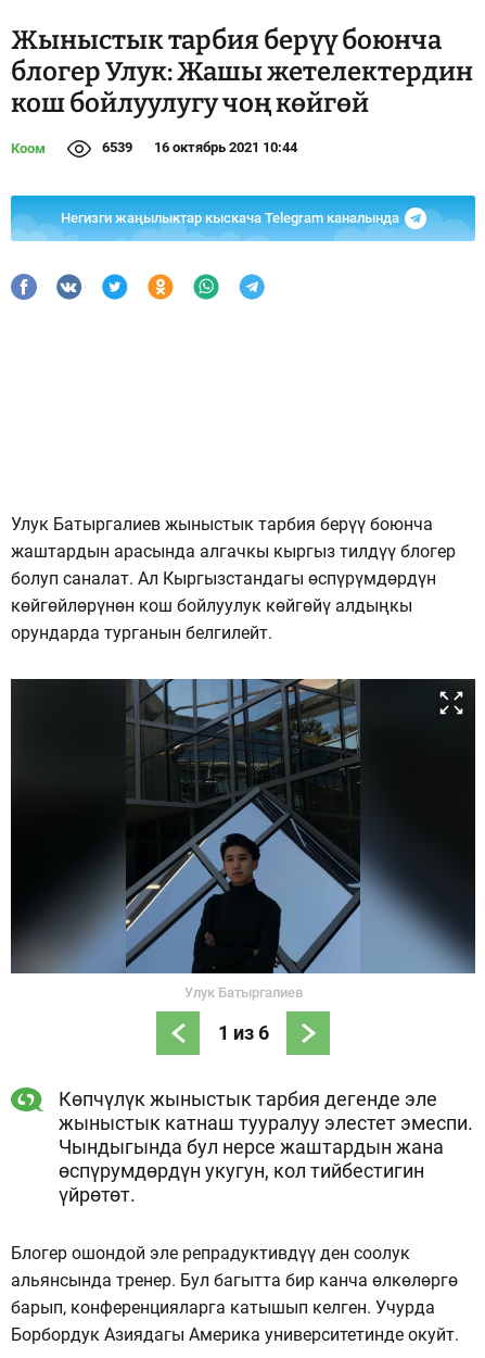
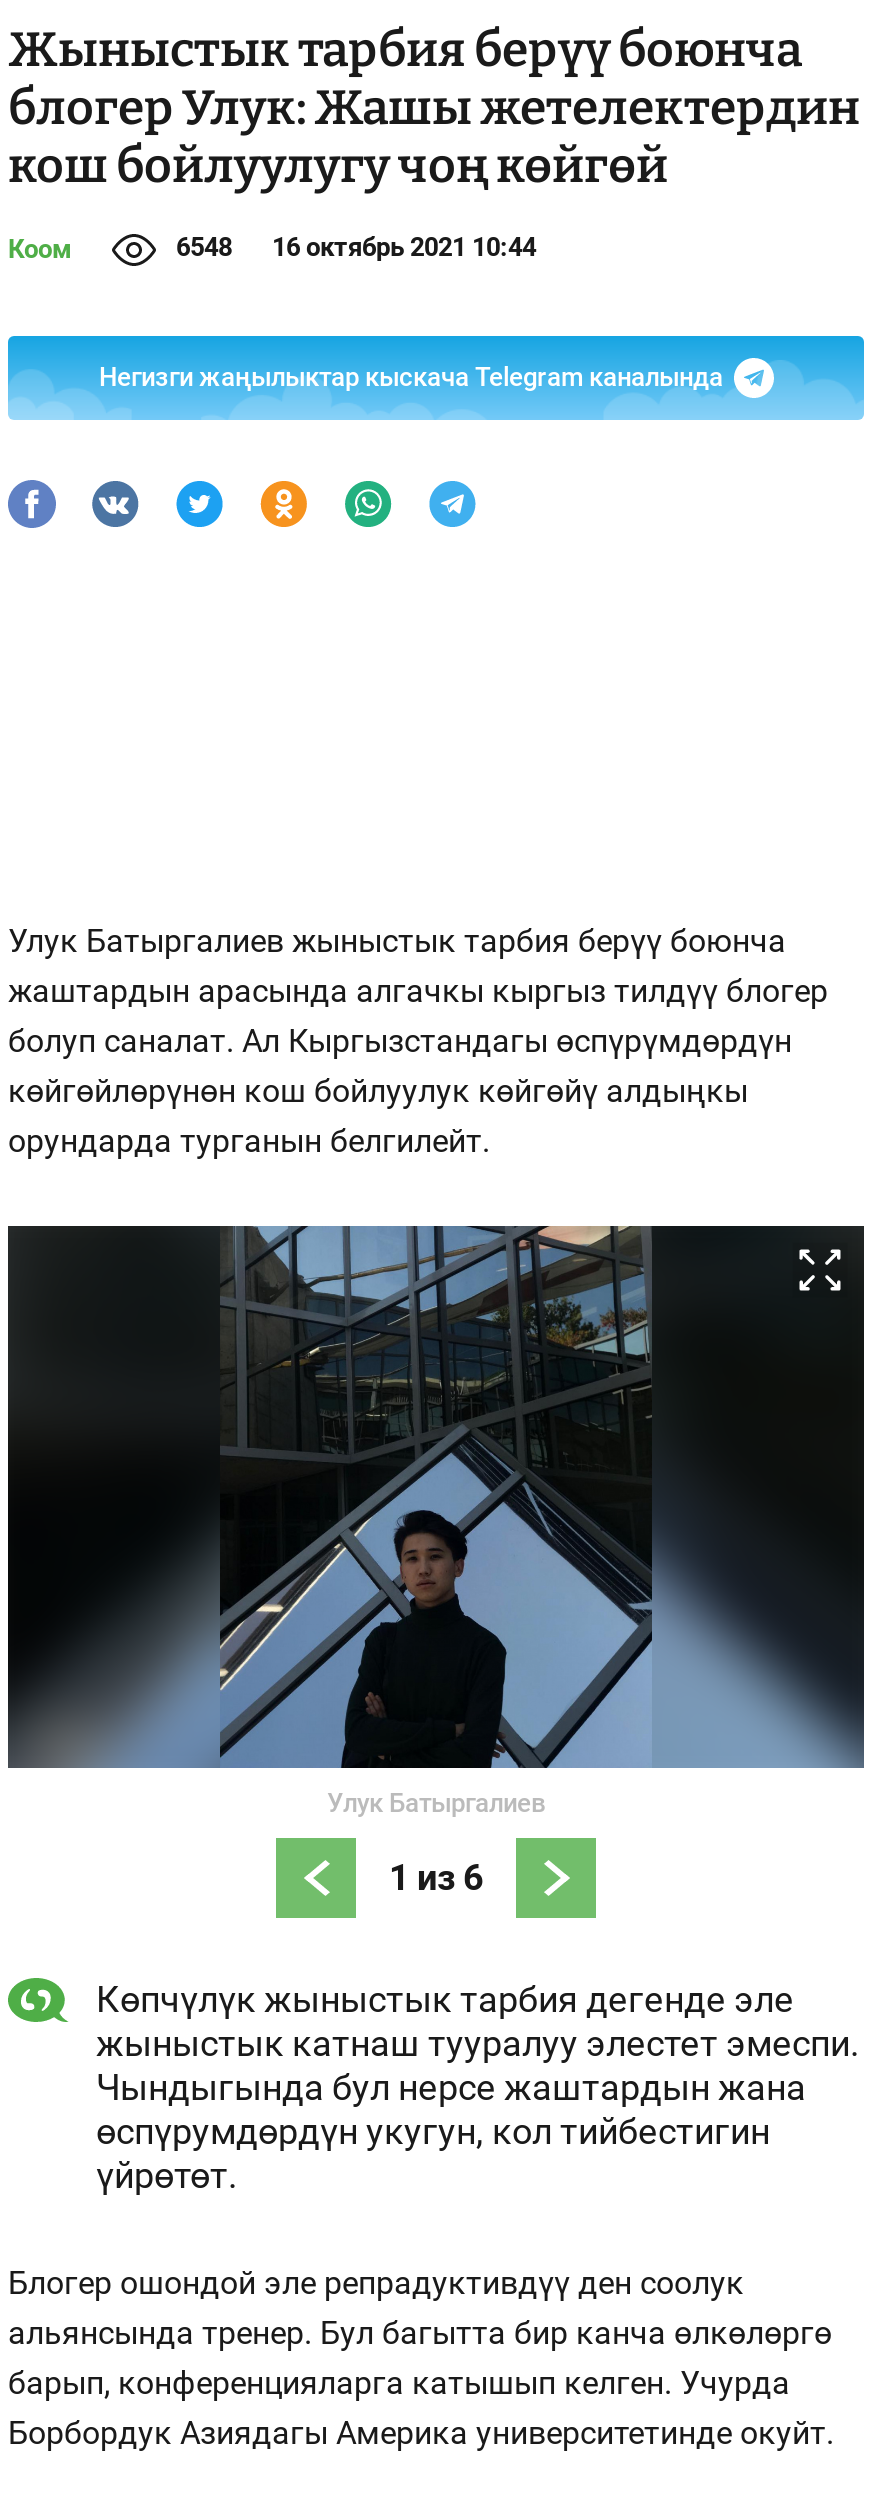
[102,139,297,155] 6539 16 октябрь 2021 10:44 -> [176,232,536,262] 6548 16 октябрь 2021 10:44

